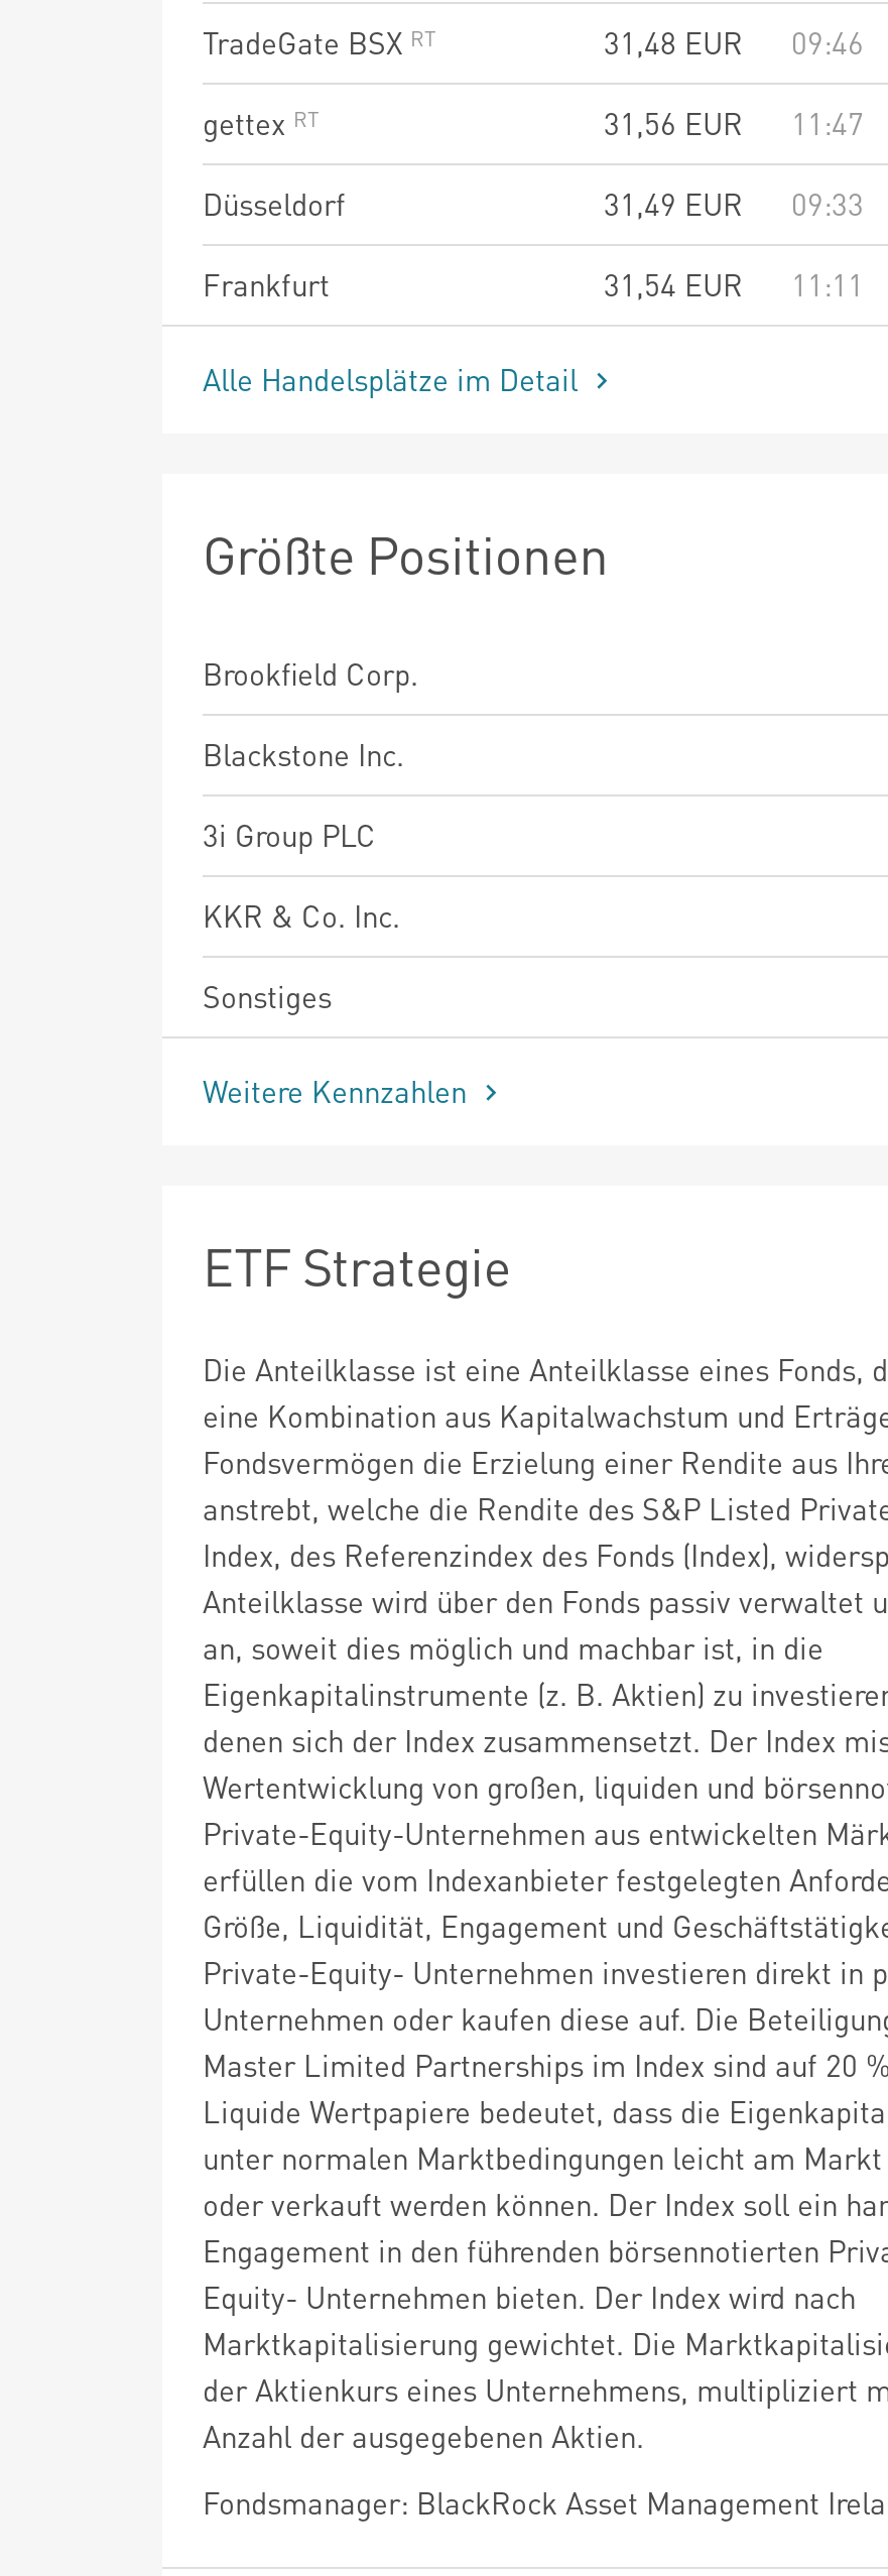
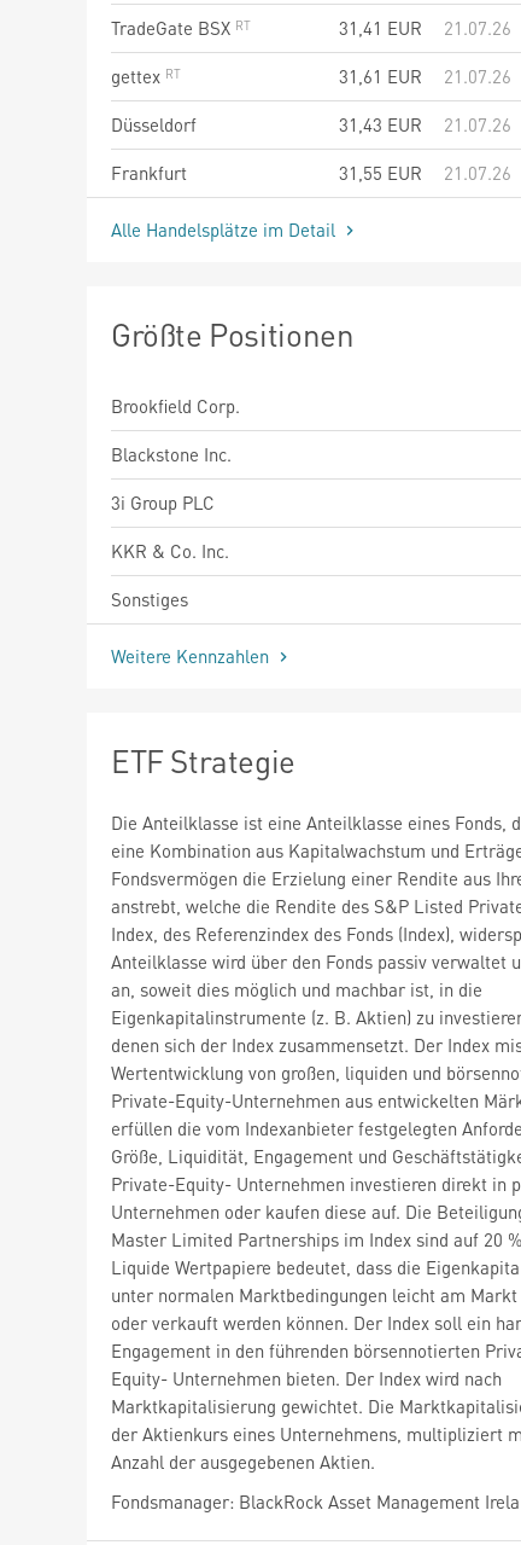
[604,21,743,62] 31,48 EUR -> [339,15,422,39] 31,41 EUR
[791,21,864,62] 09:46 -> [444,15,511,39] 21.07.26
[604,102,743,142] 31,56 EUR -> [339,64,422,88] 31,61 EUR
[791,102,864,142] 11:47 -> [444,64,511,88] 21.07.26
[604,183,743,223] 31,49 EUR -> [339,112,422,136] 31,43 EUR
[791,183,864,223] 09:33 -> [444,112,511,136] 21.07.26
[604,263,743,304] 31,54 EUR -> [339,160,422,184] 31,55 EUR
[791,263,864,304] 11:11 -> [444,160,511,184] 21.07.26

